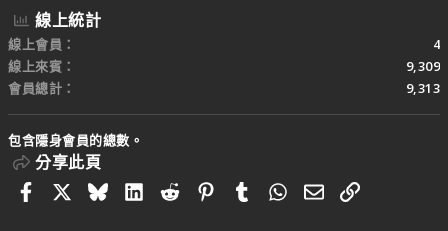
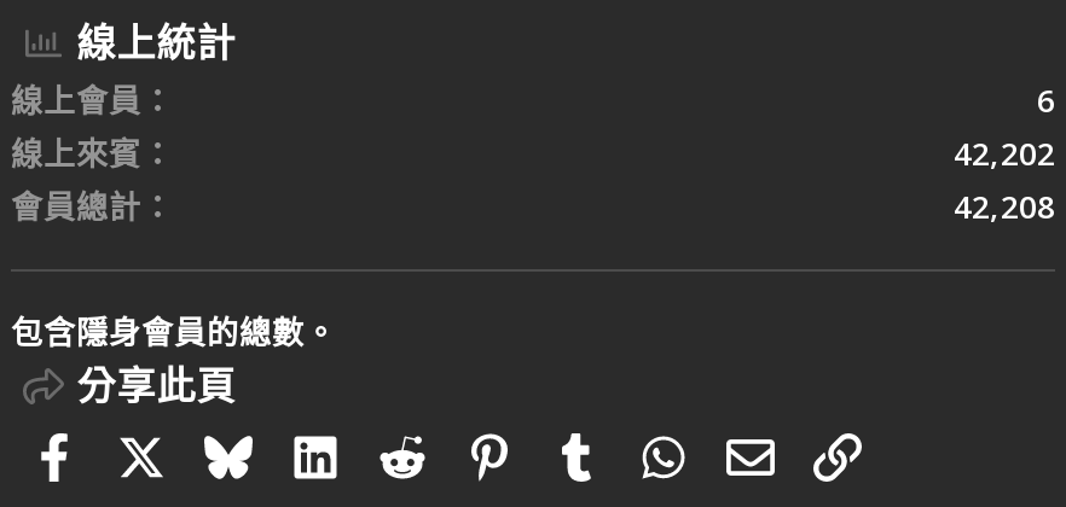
[432,35,440,53] 4 -> [1037,78,1055,122] 6
[405,57,440,75] 9,309 -> [954,131,1055,175] 42,202
[405,79,440,97] 9,313 -> [954,184,1055,228] 42,208

